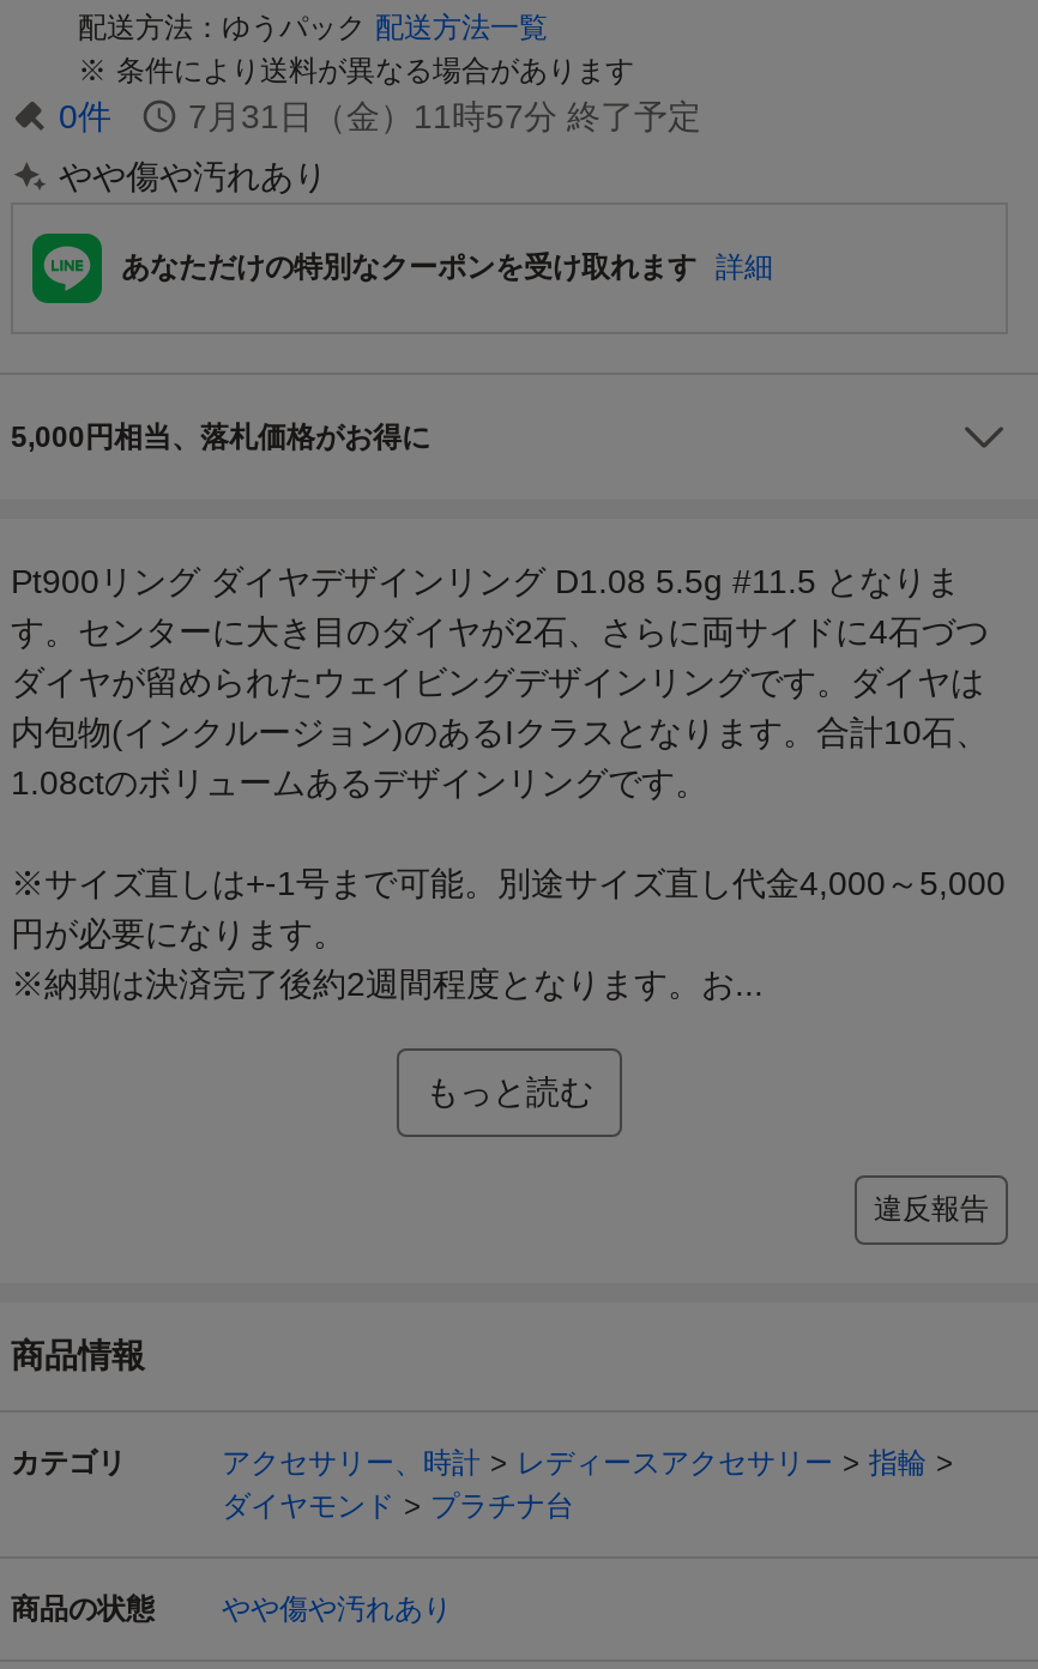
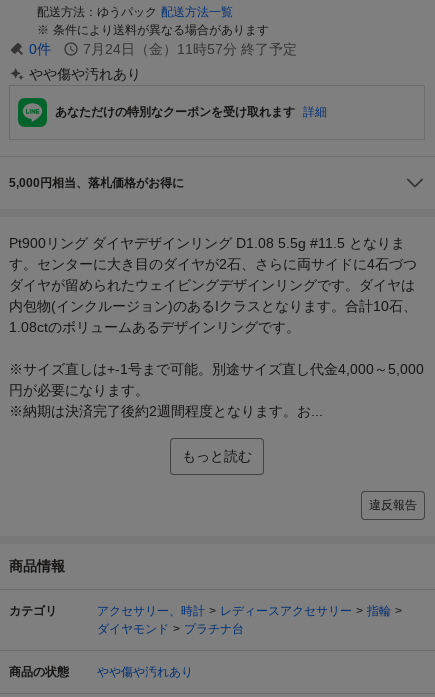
[188,97,701,135] 7月31日（金）11時57分 終了予定 -> [83,41,297,57] 7月24日（金）11時57分 終了予定

